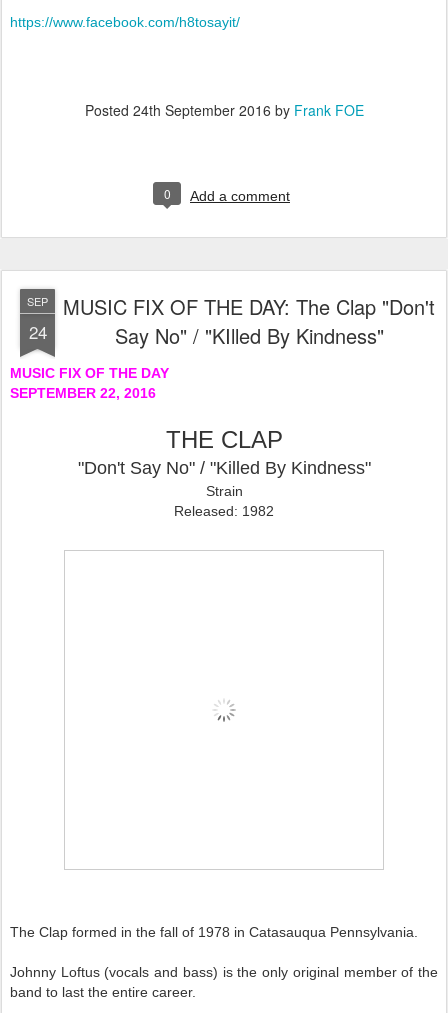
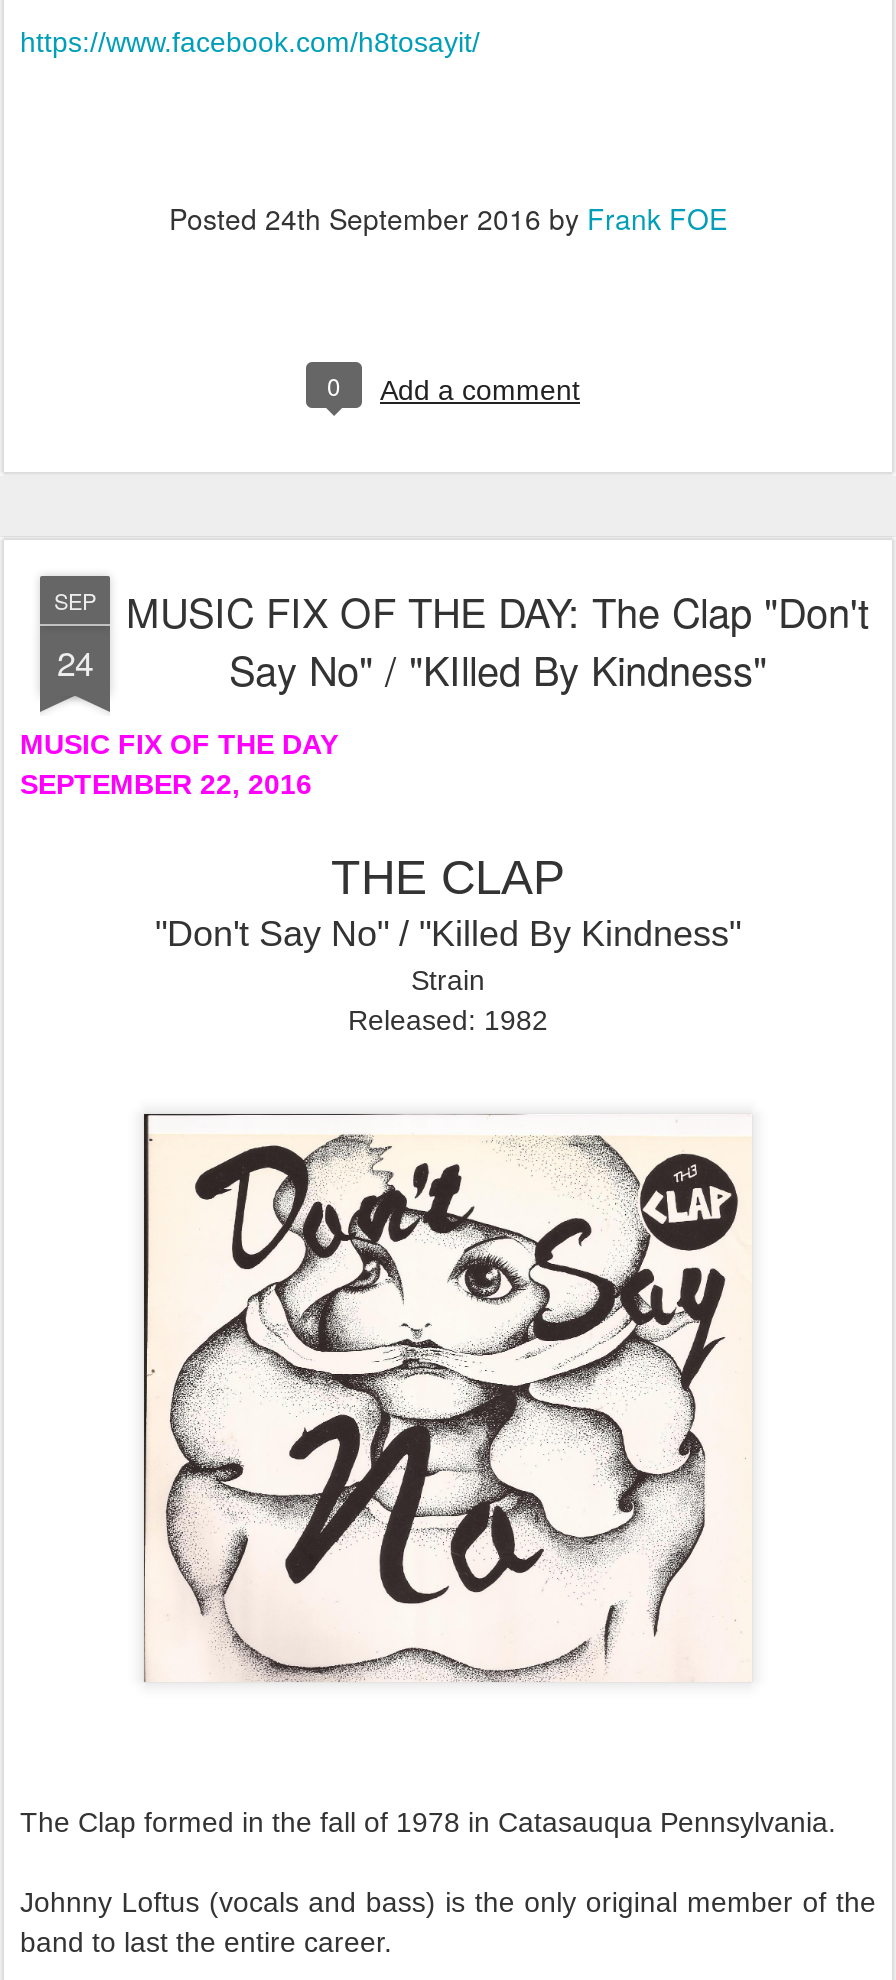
none -> [140,1112,752,1684] [image]

